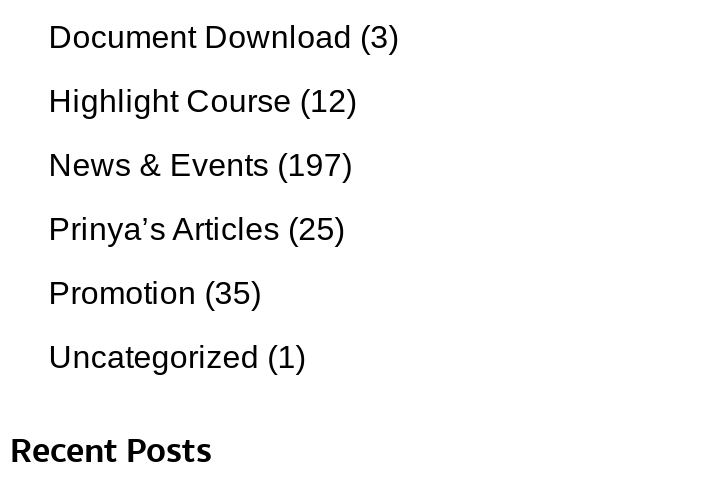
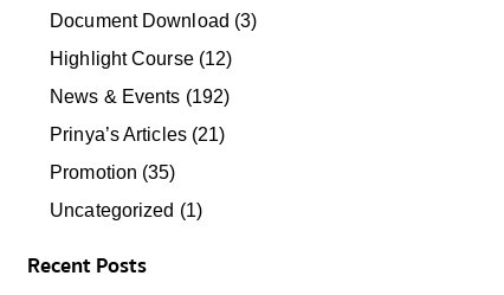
[48,149,352,183] News & Events (197) -> [50,87,230,107] News & Events (192)
[48,213,345,247] Prinya’s Articles (25) -> [50,125,225,145] Prinya’s Articles (21)

